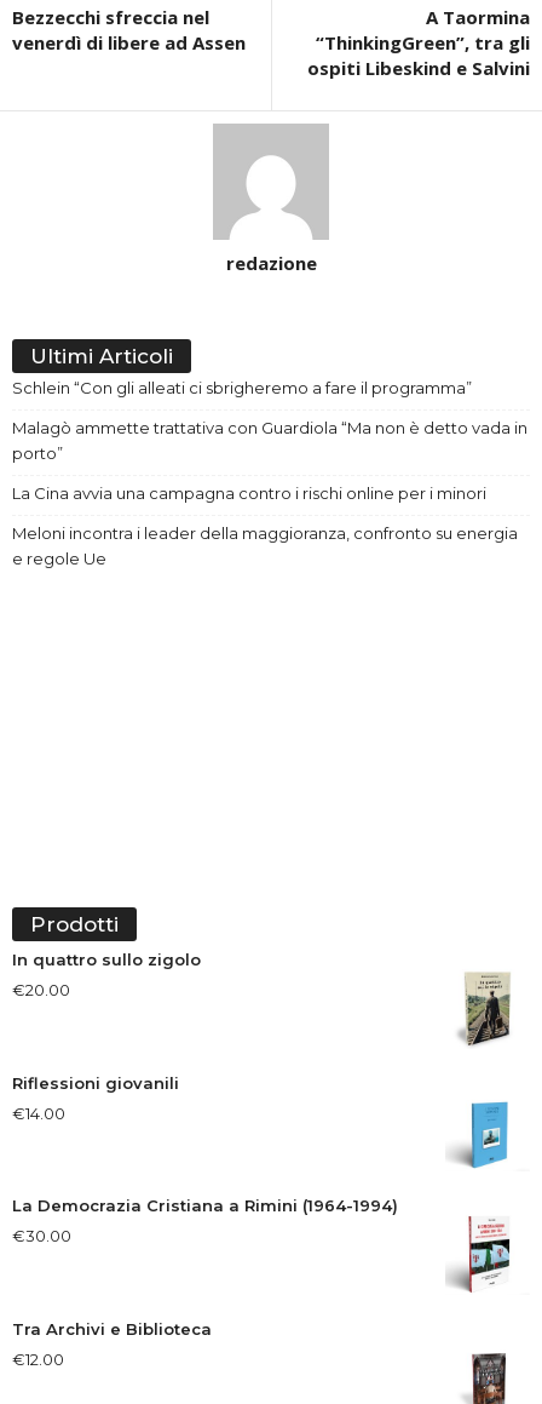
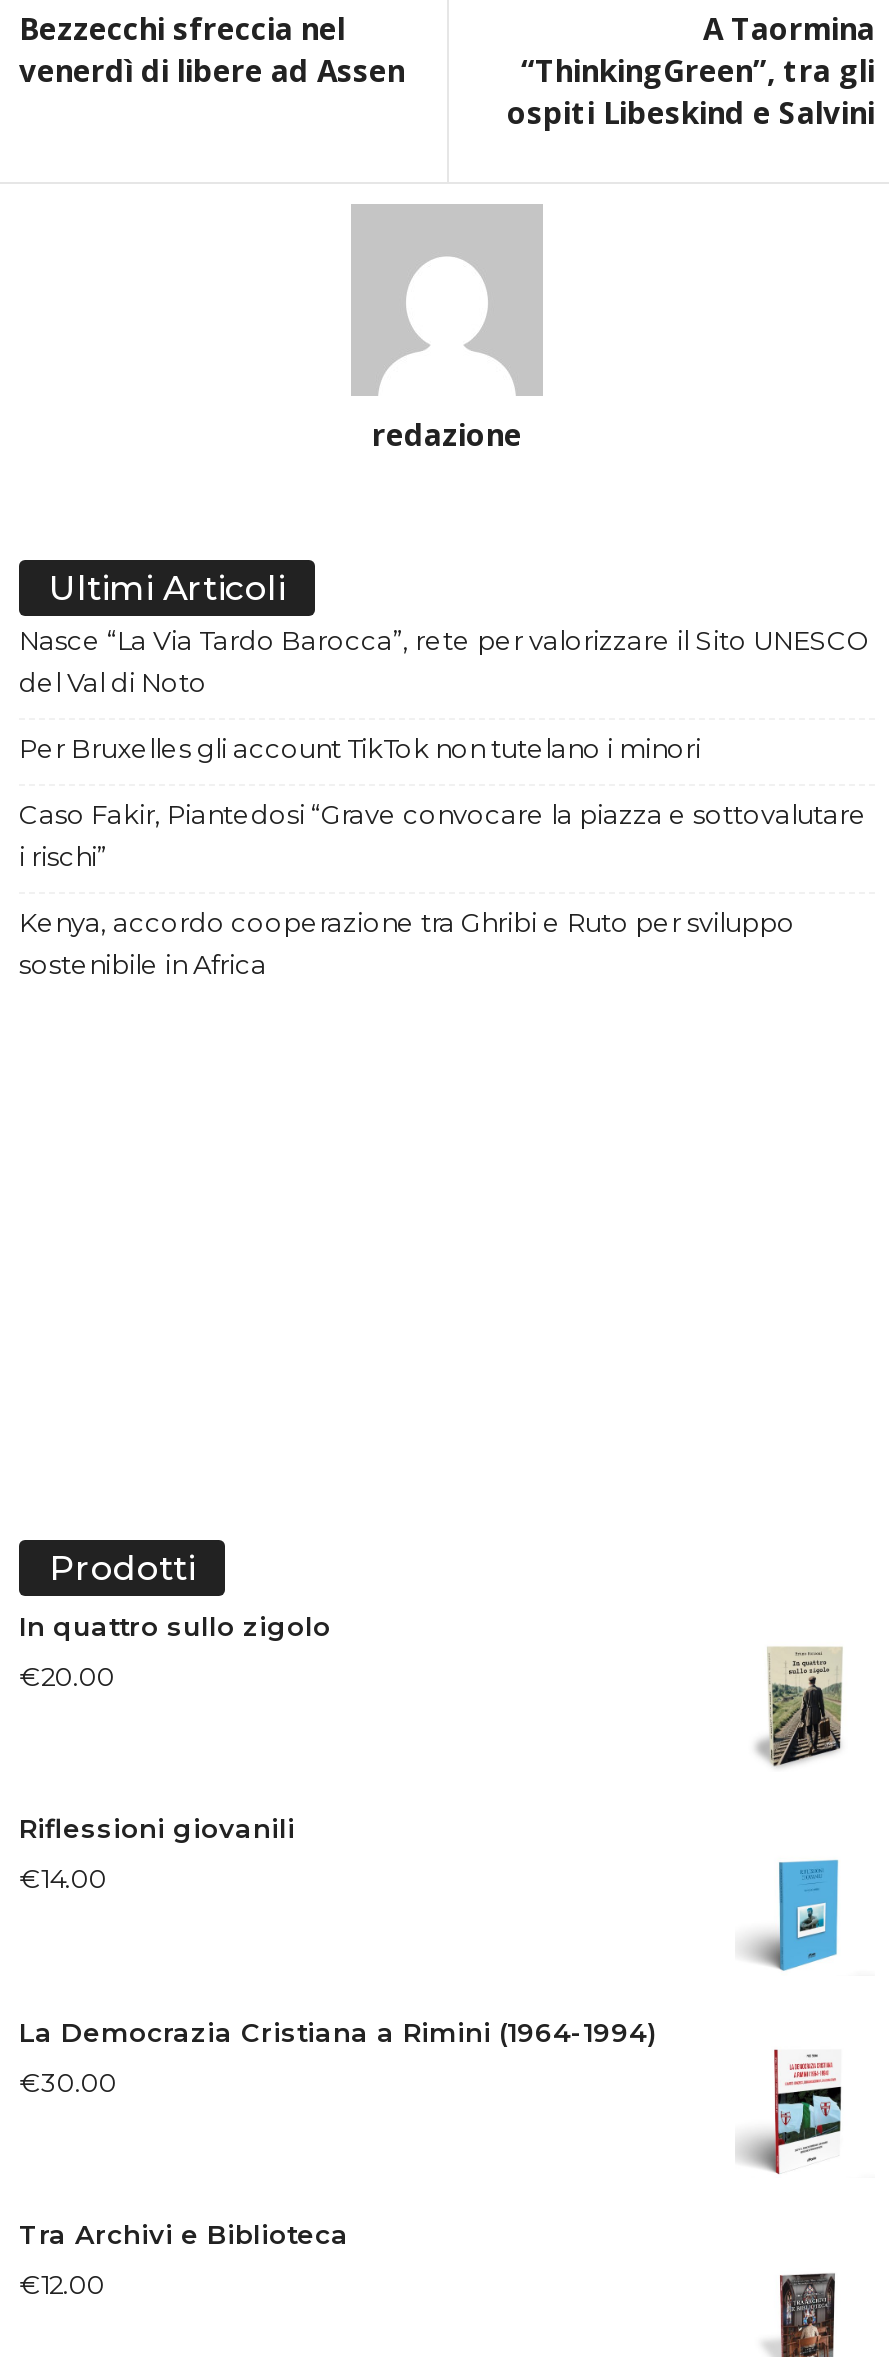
[12,378,472,398] Schlein “Con gli alleati ci sbrigheremo a fare il programma” -> [19,625,871,699] Nasce “La Via Tardo Barocca”, rete per valorizzare il Sito UNESCO | del Val di Noto
[12,418,527,463] Malagò ammette trattativa con Guardiola “Ma non è detto vada in | porto” -> [19,733,701,765] Per Bruxelles gli account TikTok non tutelano i minori
[12,484,486,503] La Cina avvia una campagna contro i rischi online per i minori -> [19,799,867,873] Caso Fakir, Piantedosi “Grave convocare la piazza e sottovalutare | i rischi”
[12,524,518,569] Meloni incontra i leader della maggioranza, confronto su energia | e regole Ue -> [19,907,795,981] Kenya, accordo cooperazione tra Ghribi e Ruto per sviluppo | sostenibile in Africa

